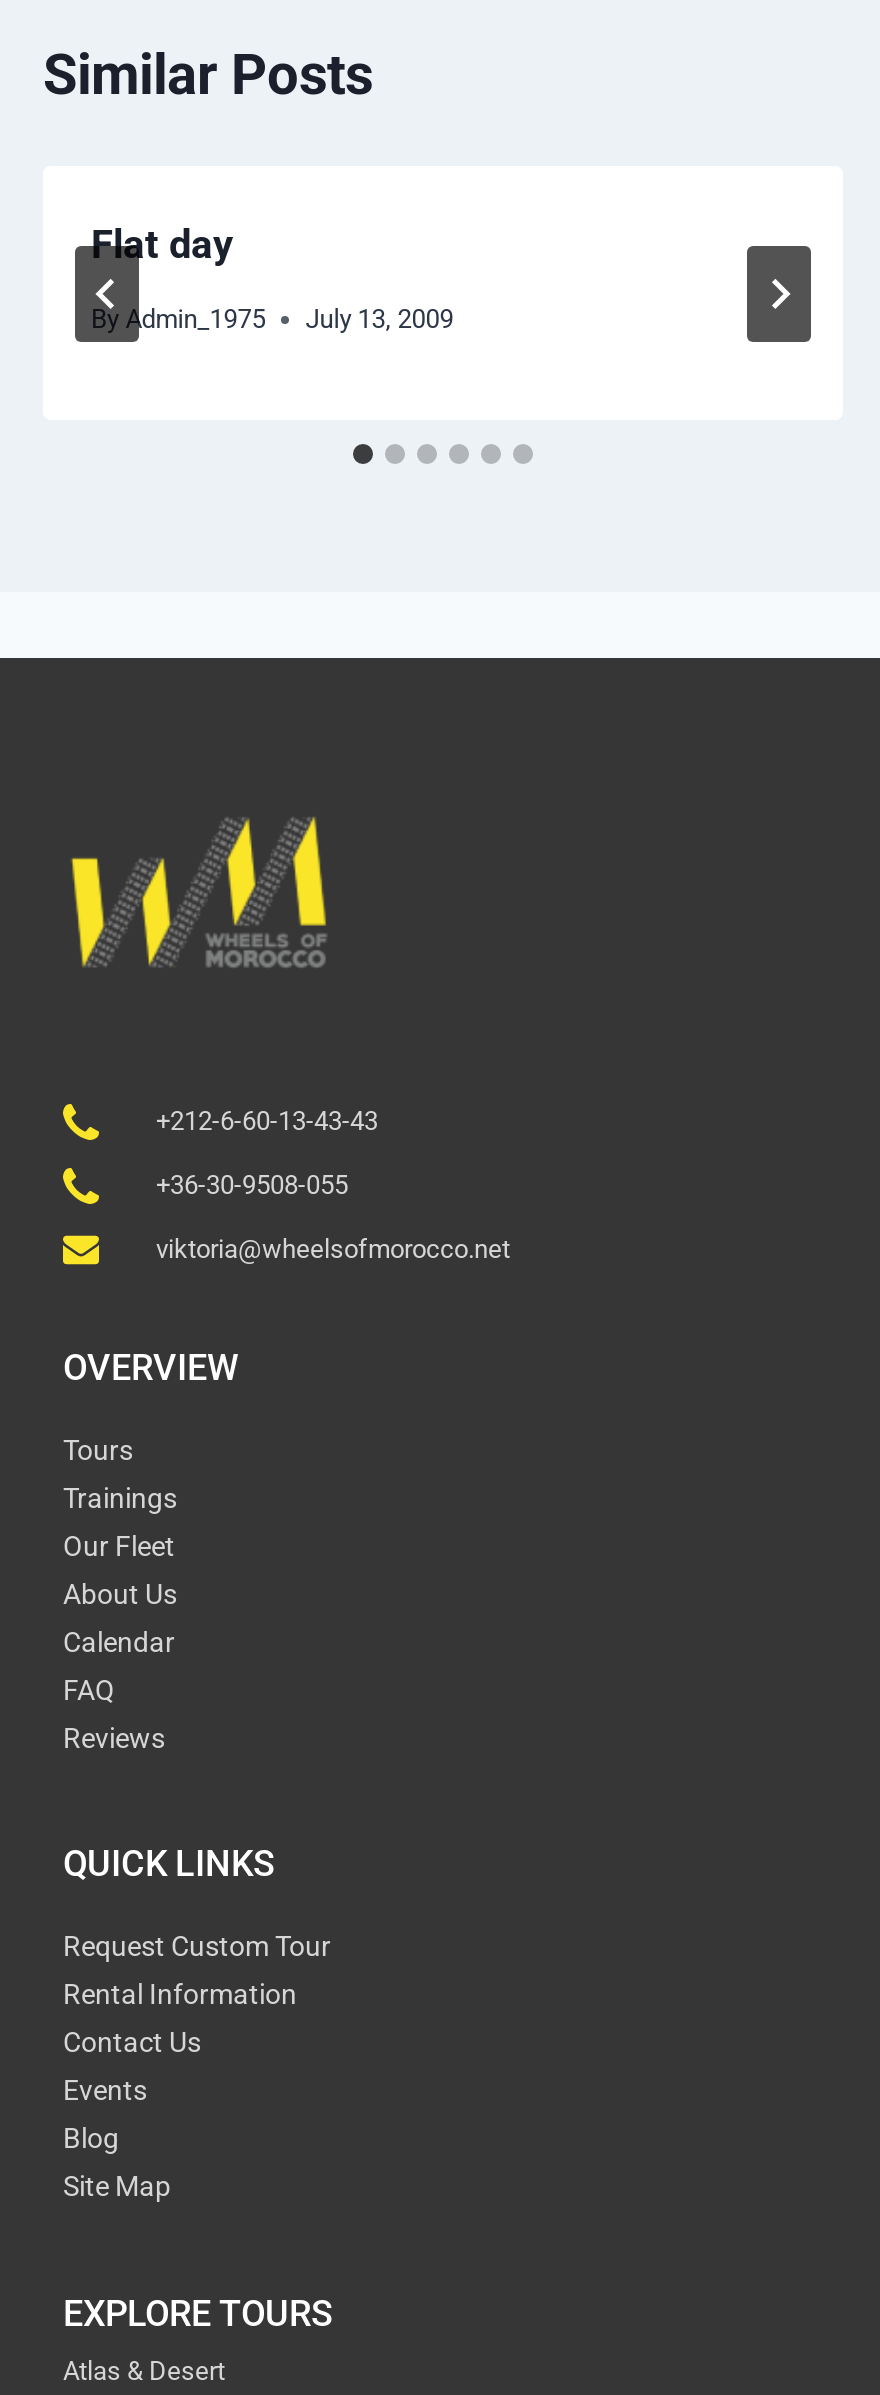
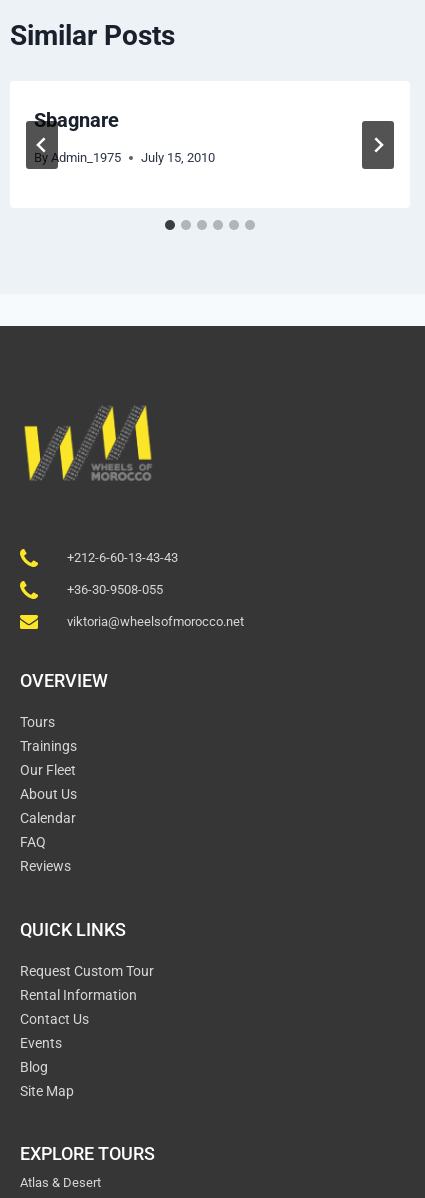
[91,220,233,268] Flat day -> [34,108,119,132] Sbagnare
[91,304,453,334] By Admin_1975 July 13, 2009 -> [34,150,215,165] By Admin_1975 July 15, 2010

